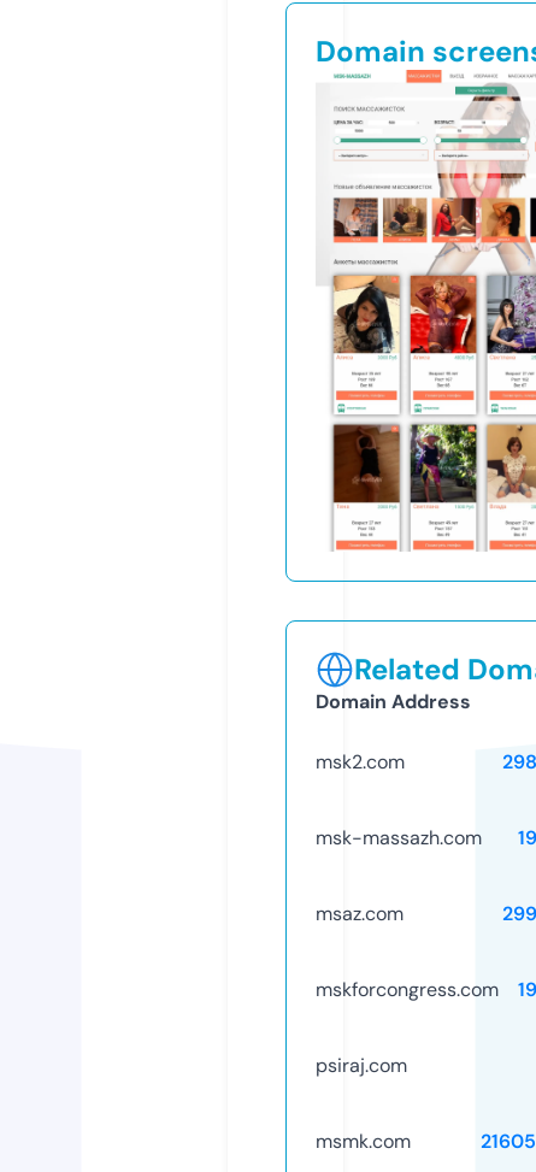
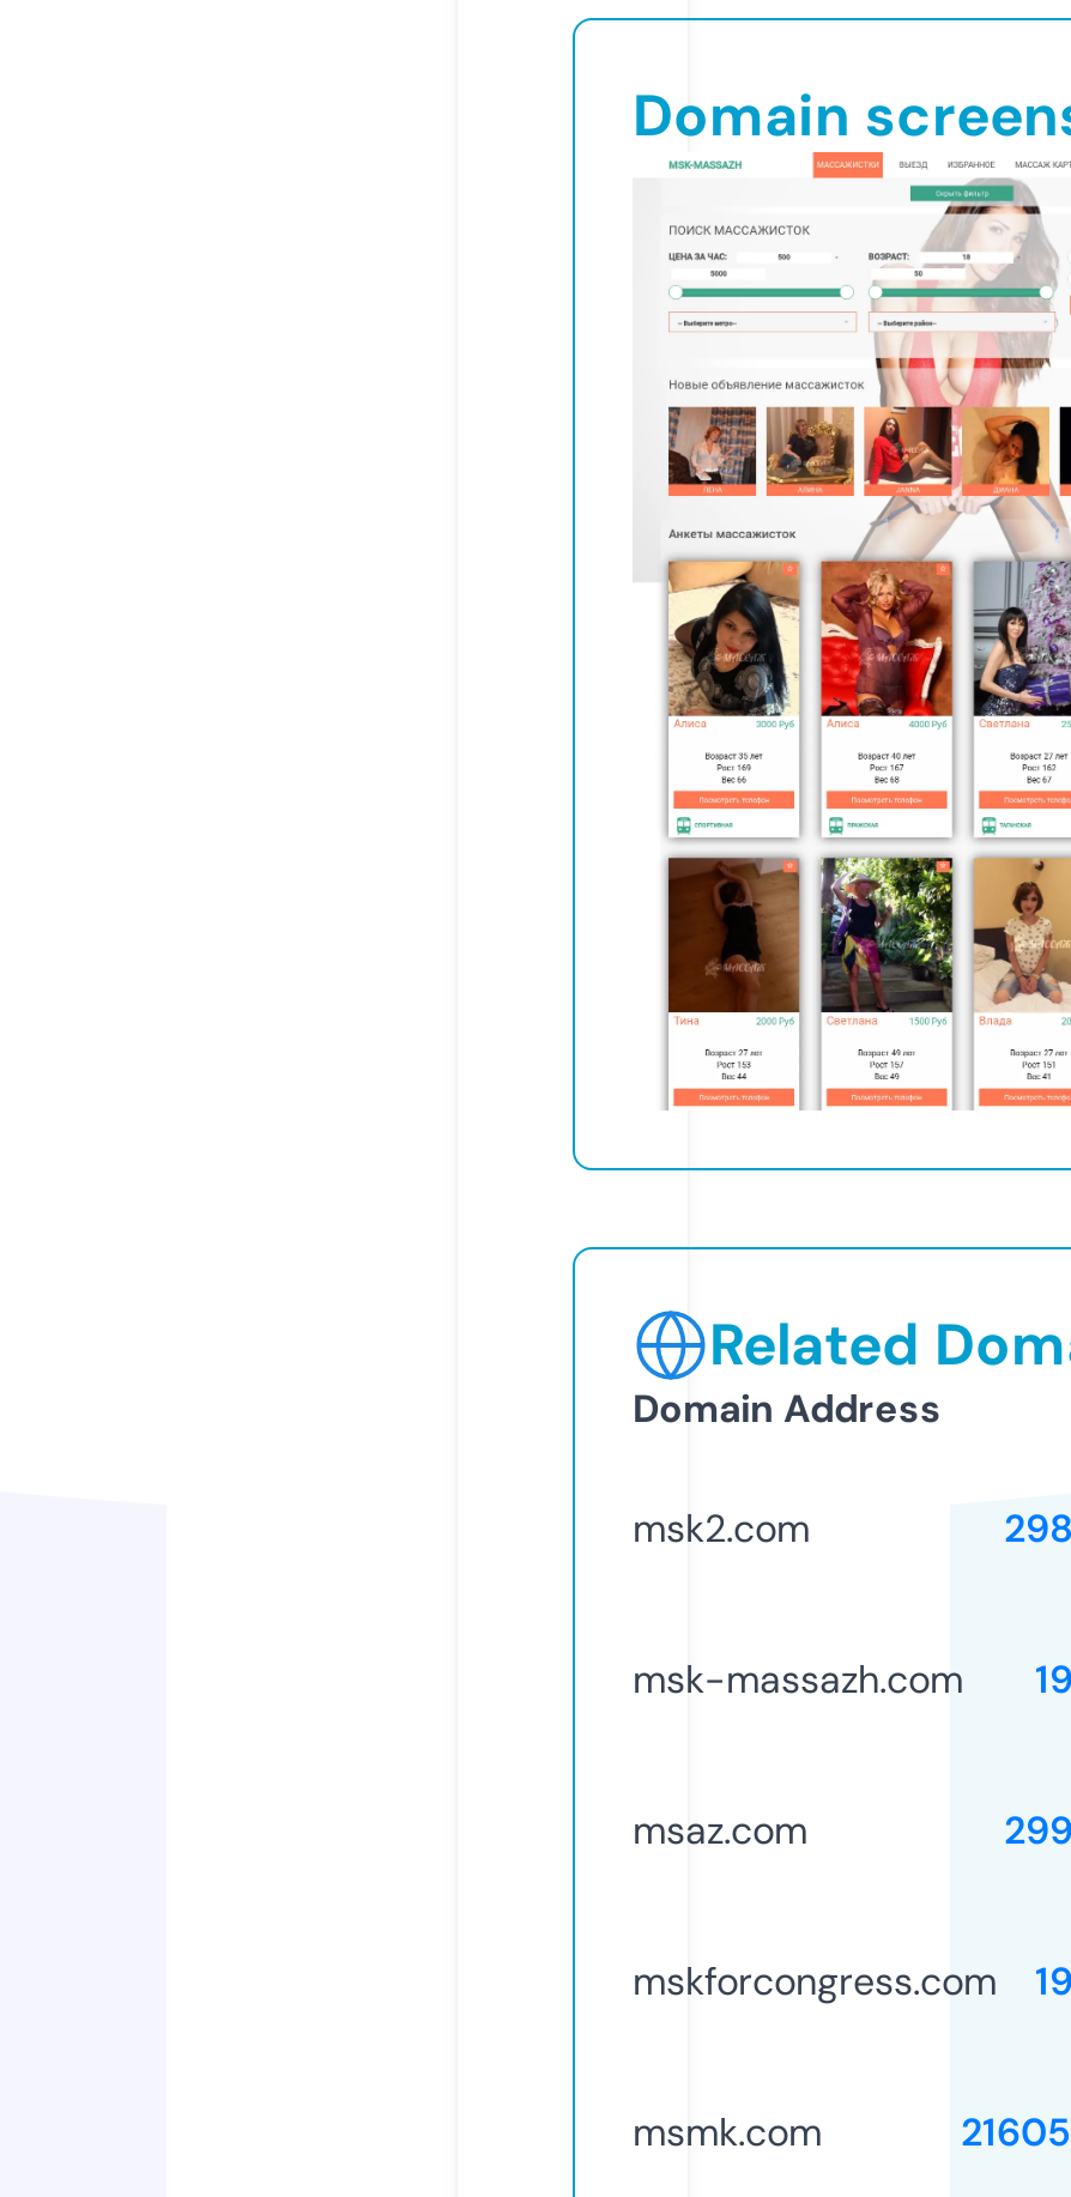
[316,1053,407,1078] psiraj.com -> none

